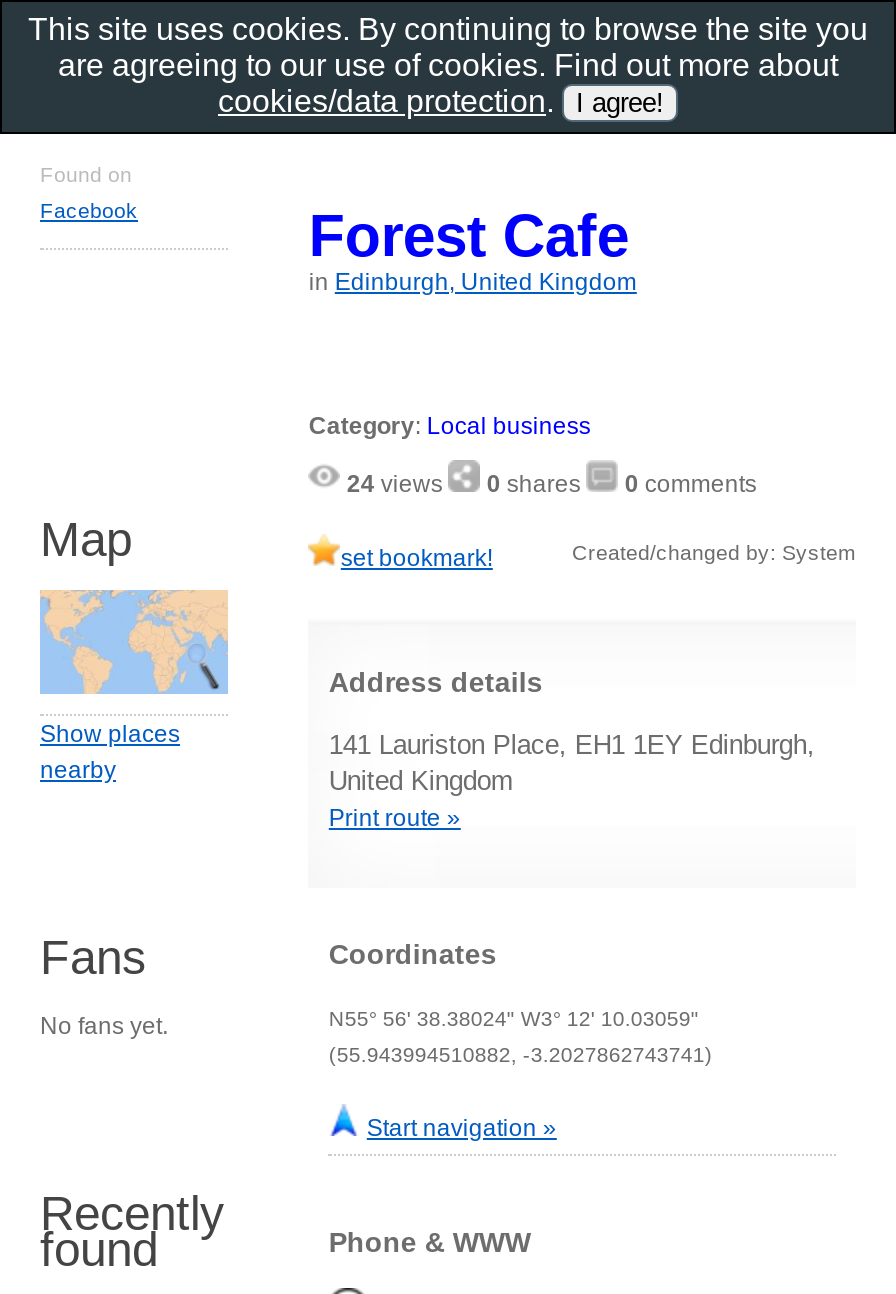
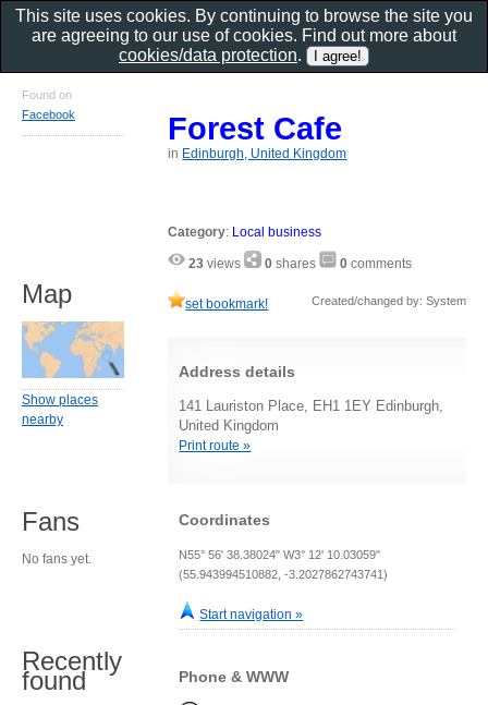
[347,470,757,498] 24 views 0 shares 0 comments -> [189,256,412,271] 23 views 0 shares 0 comments

